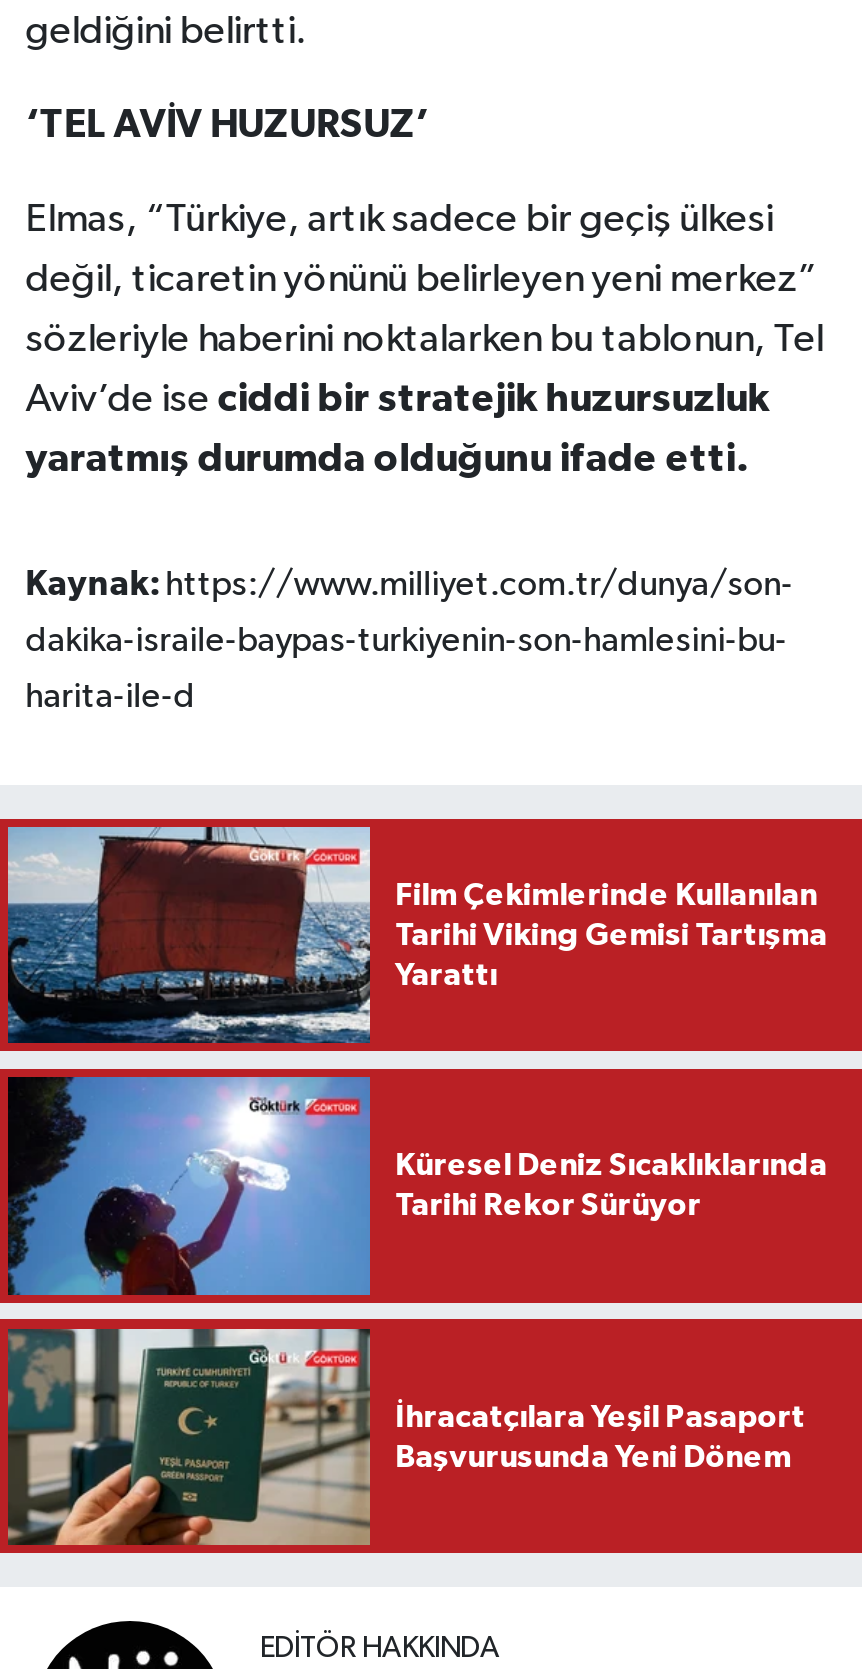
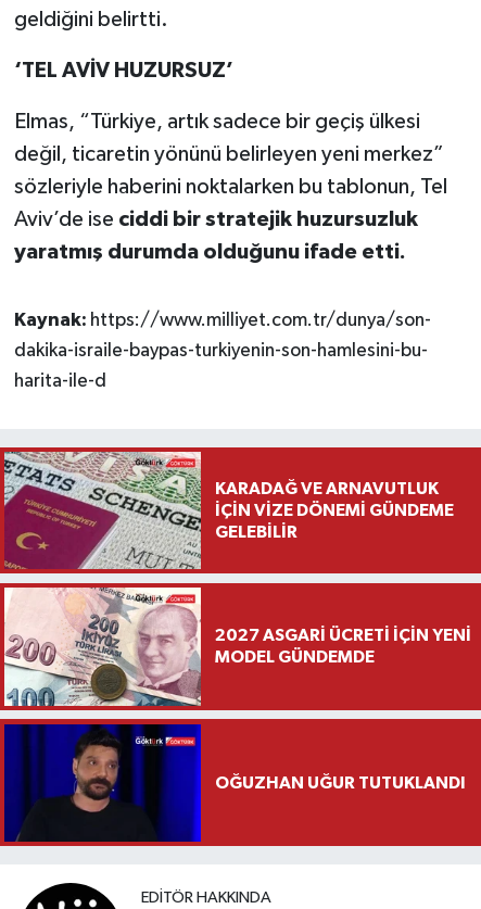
[6,825,827,1045] [image] | Film Çekimlerinde Kullanılan | Tarihi Viking Gemisi Tartışma | Yarattı -> [3,452,453,570] [image] | KARADAĞ VE ARNAVUTLUK | İÇİN VİZE DÖNEMİ GÜNDEME | GELEBİLİR
[6,1075,827,1297] [image] | Küresel Deniz Sıcaklıklarında | Tarihi Rekor Sürüyor -> [3,586,471,707] [image] | 2027 ASGARİ ÜCRETİ İÇİN YENİ | MODEL GÜNDEMDE
[6,1327,805,1547] [image] | İhracatçılara Yeşil Pasaport | Başvurusunda Yeni Dönem -> [3,723,465,843] [image] | OĞUZHAN UĞUR TUTUKLANDI

